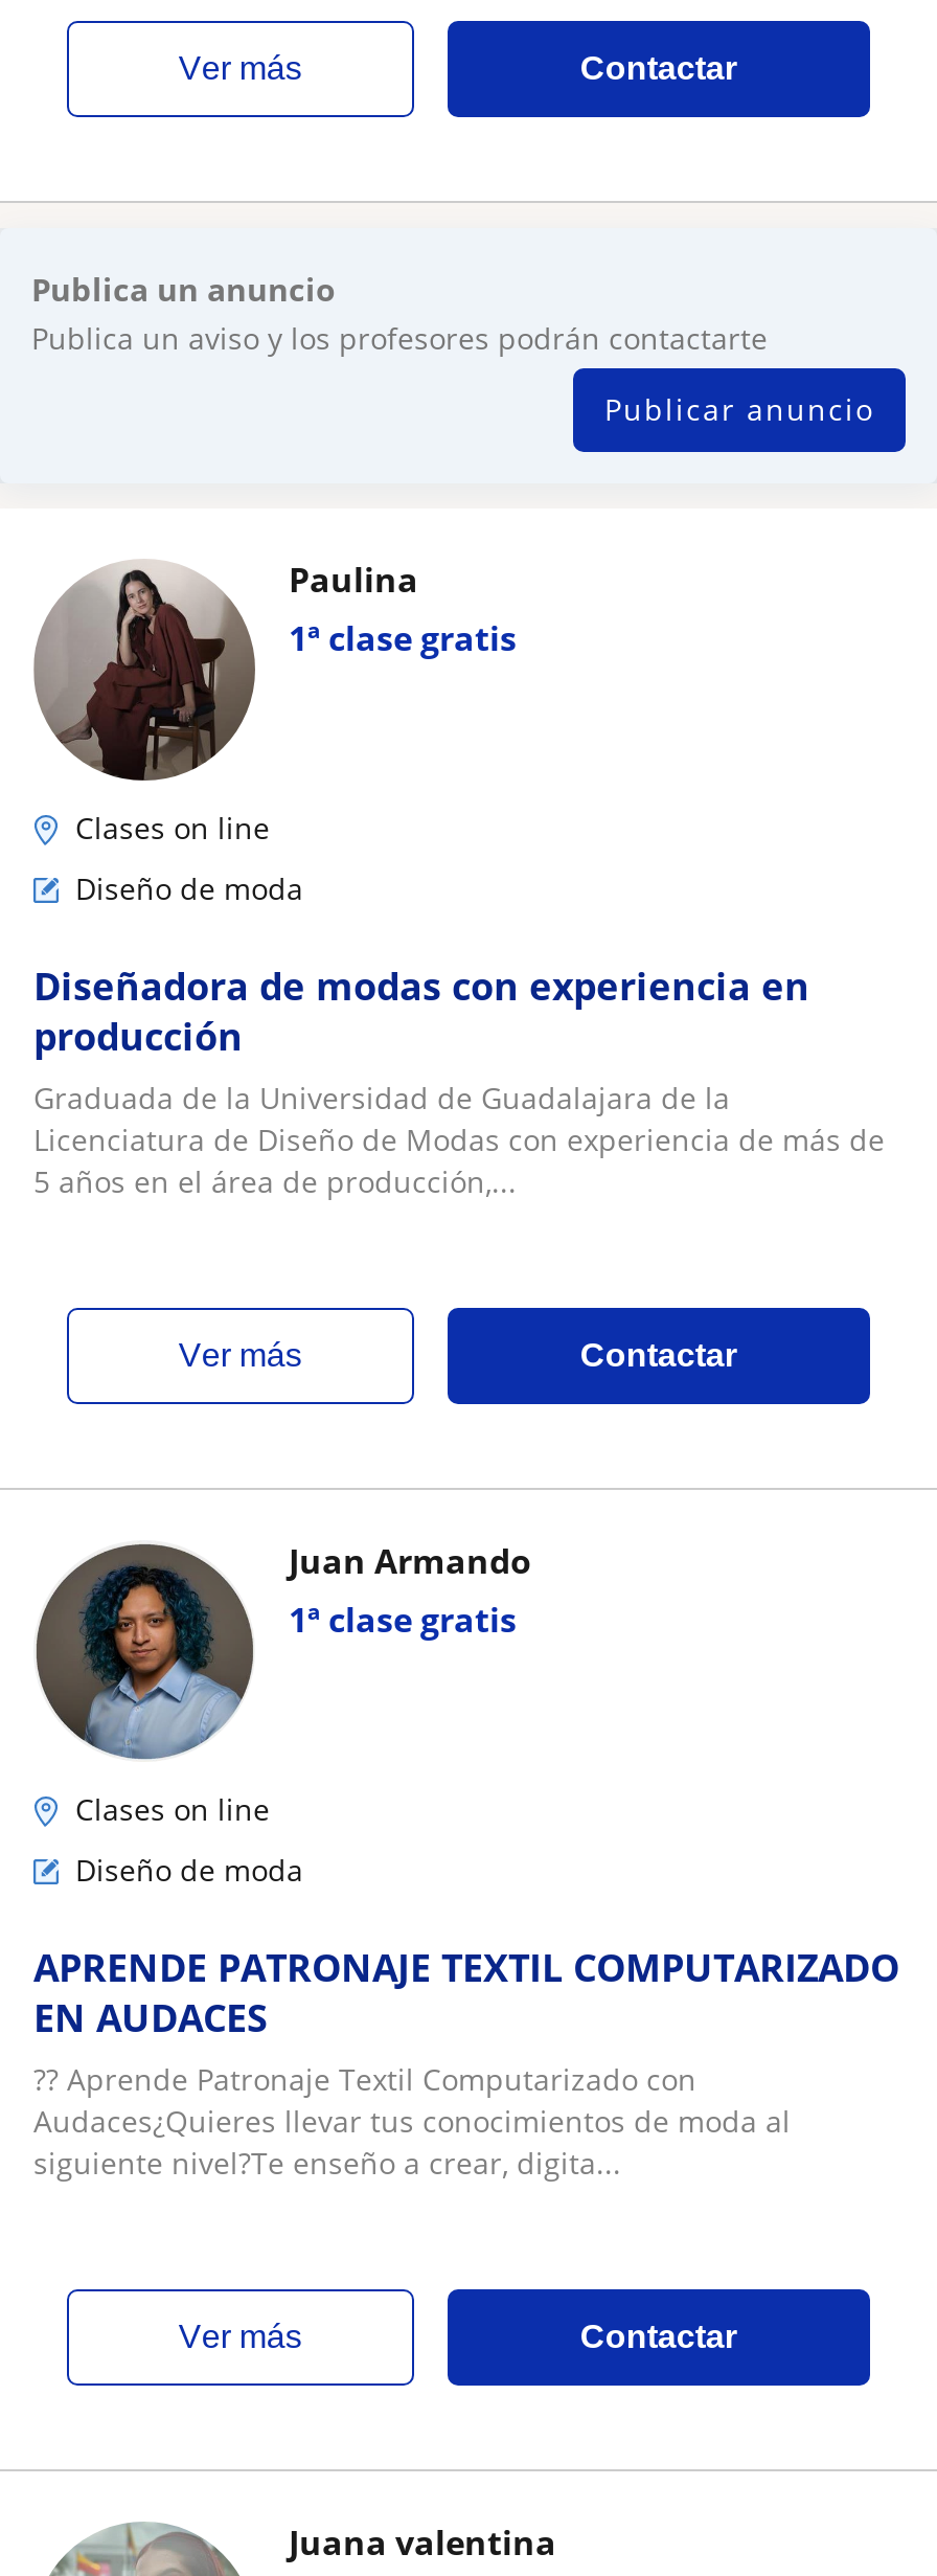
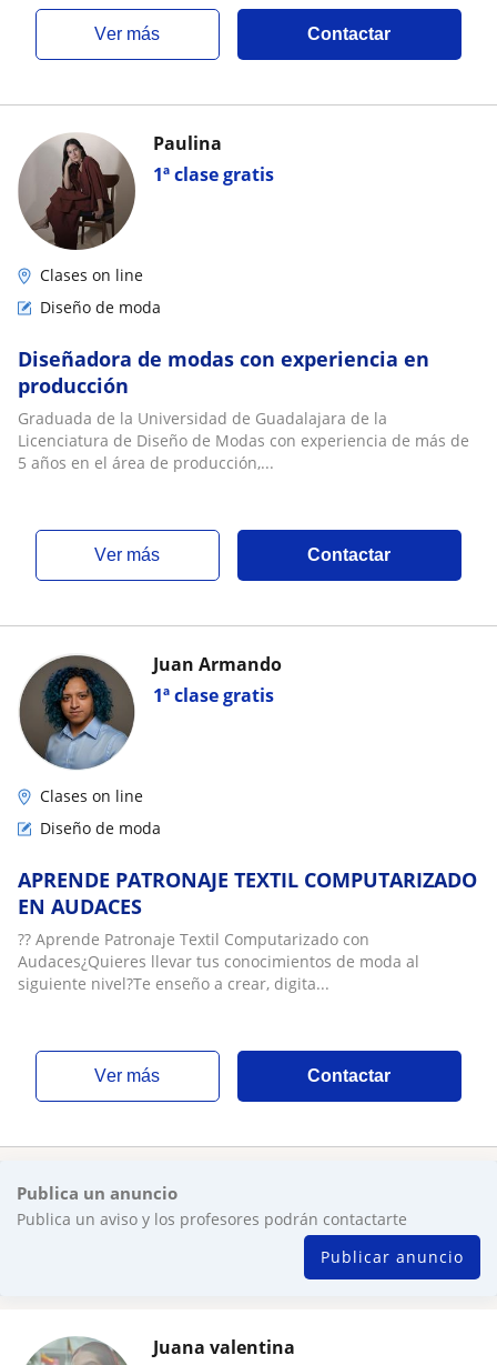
moved [31,268,874,429] -> [17,1182,464,1267]: Publica un anuncio | Publica un aviso y los profesores podrán contactarte | Publicar anuncio
moved [33,557,899,2354] -> [18,131,477,1085]: [image] | 1ª clase gratis | Paulina | ... | ver más | Contactar

